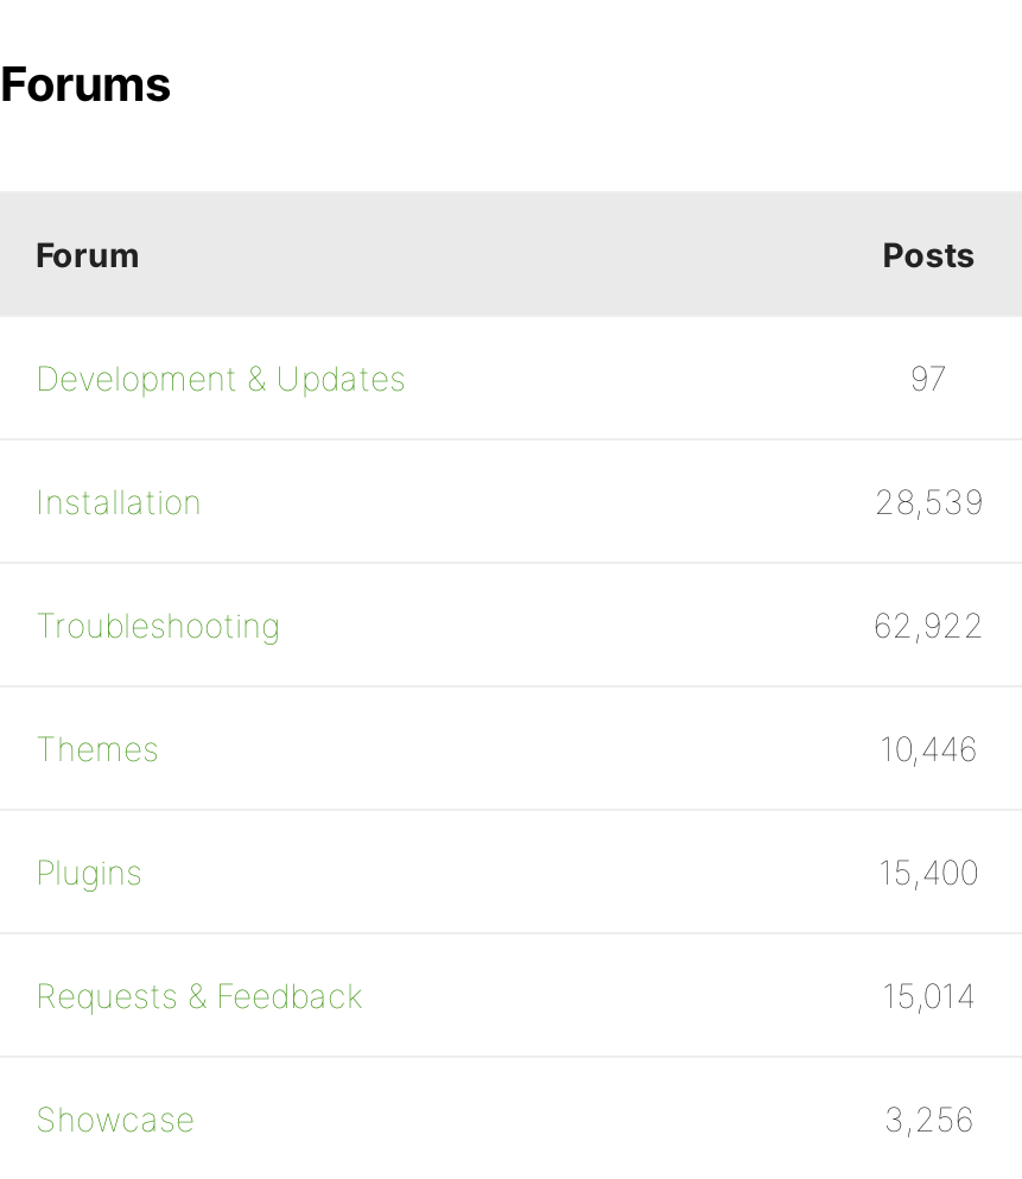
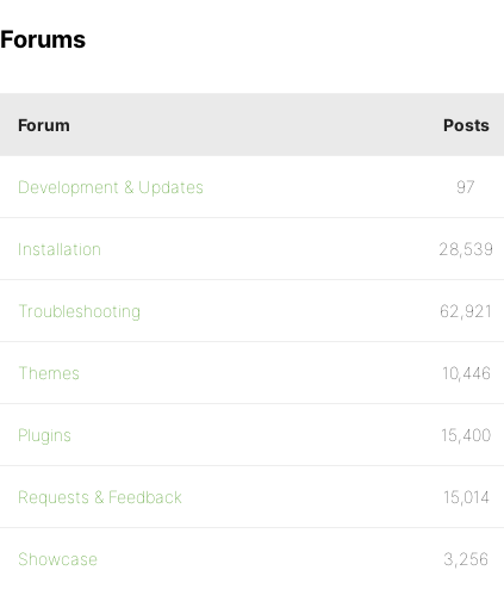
[873,604,984,645] 62,922 -> [440,300,492,321] 62,921

